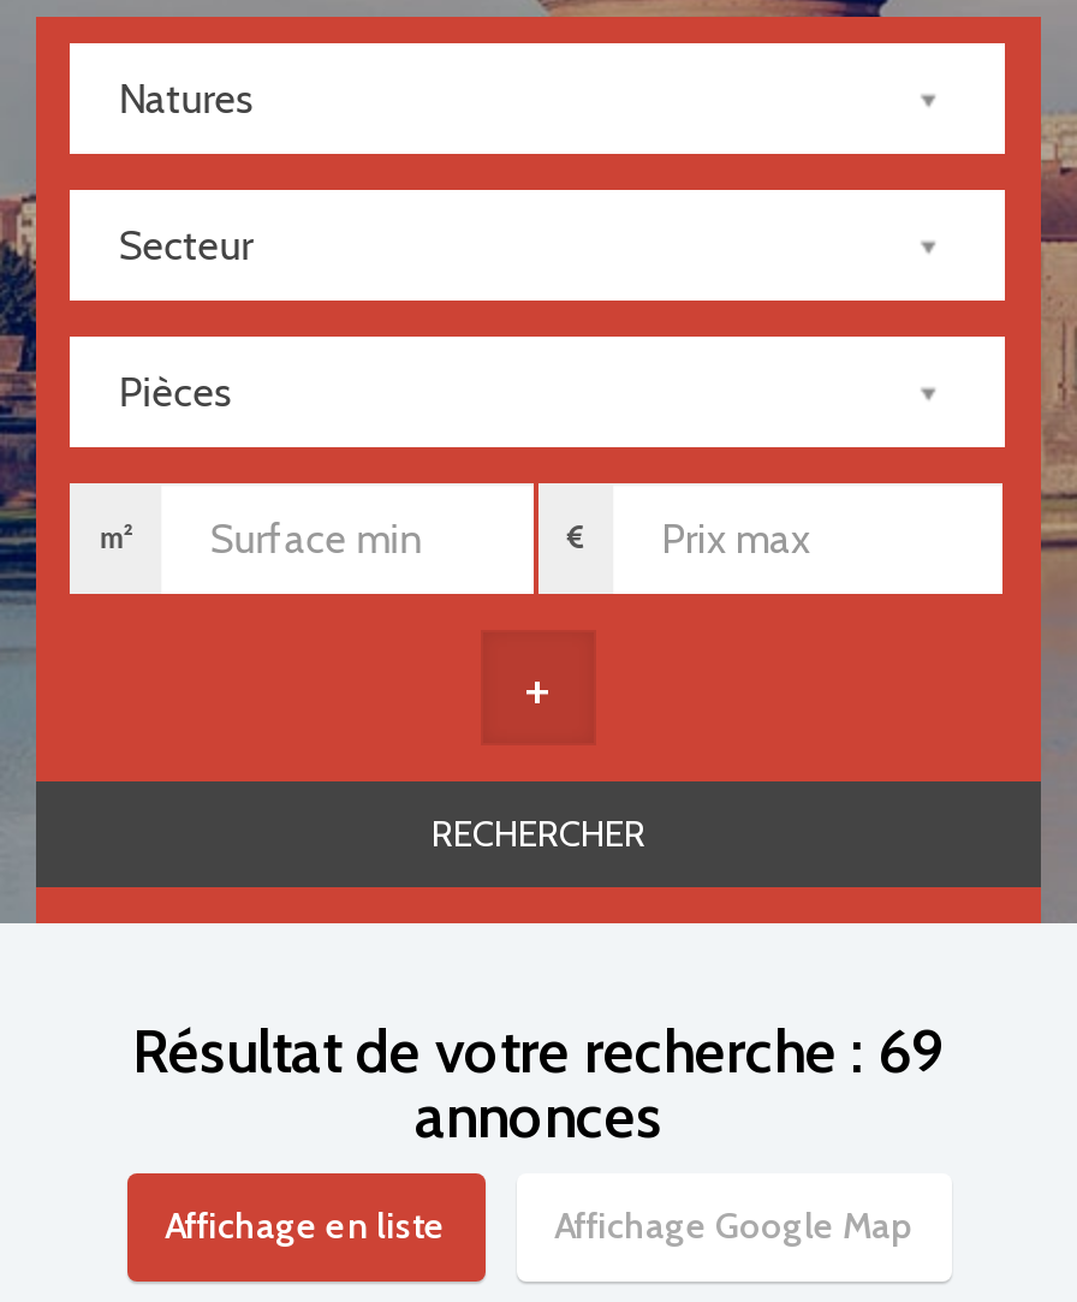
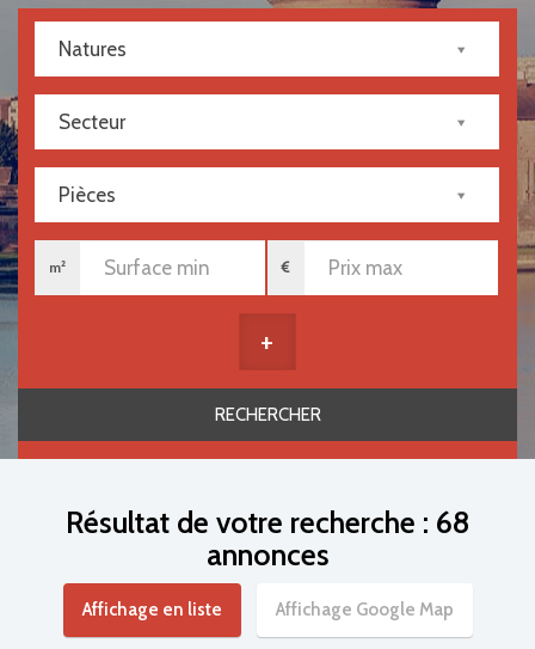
[132,1014,945,1087] Résultat de votre recherche : 69 -> [66,504,469,540] Résultat de votre recherche : 68

